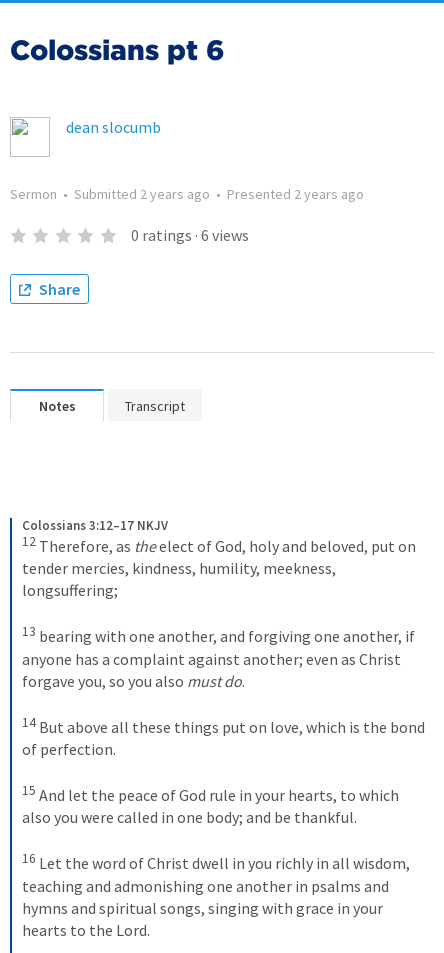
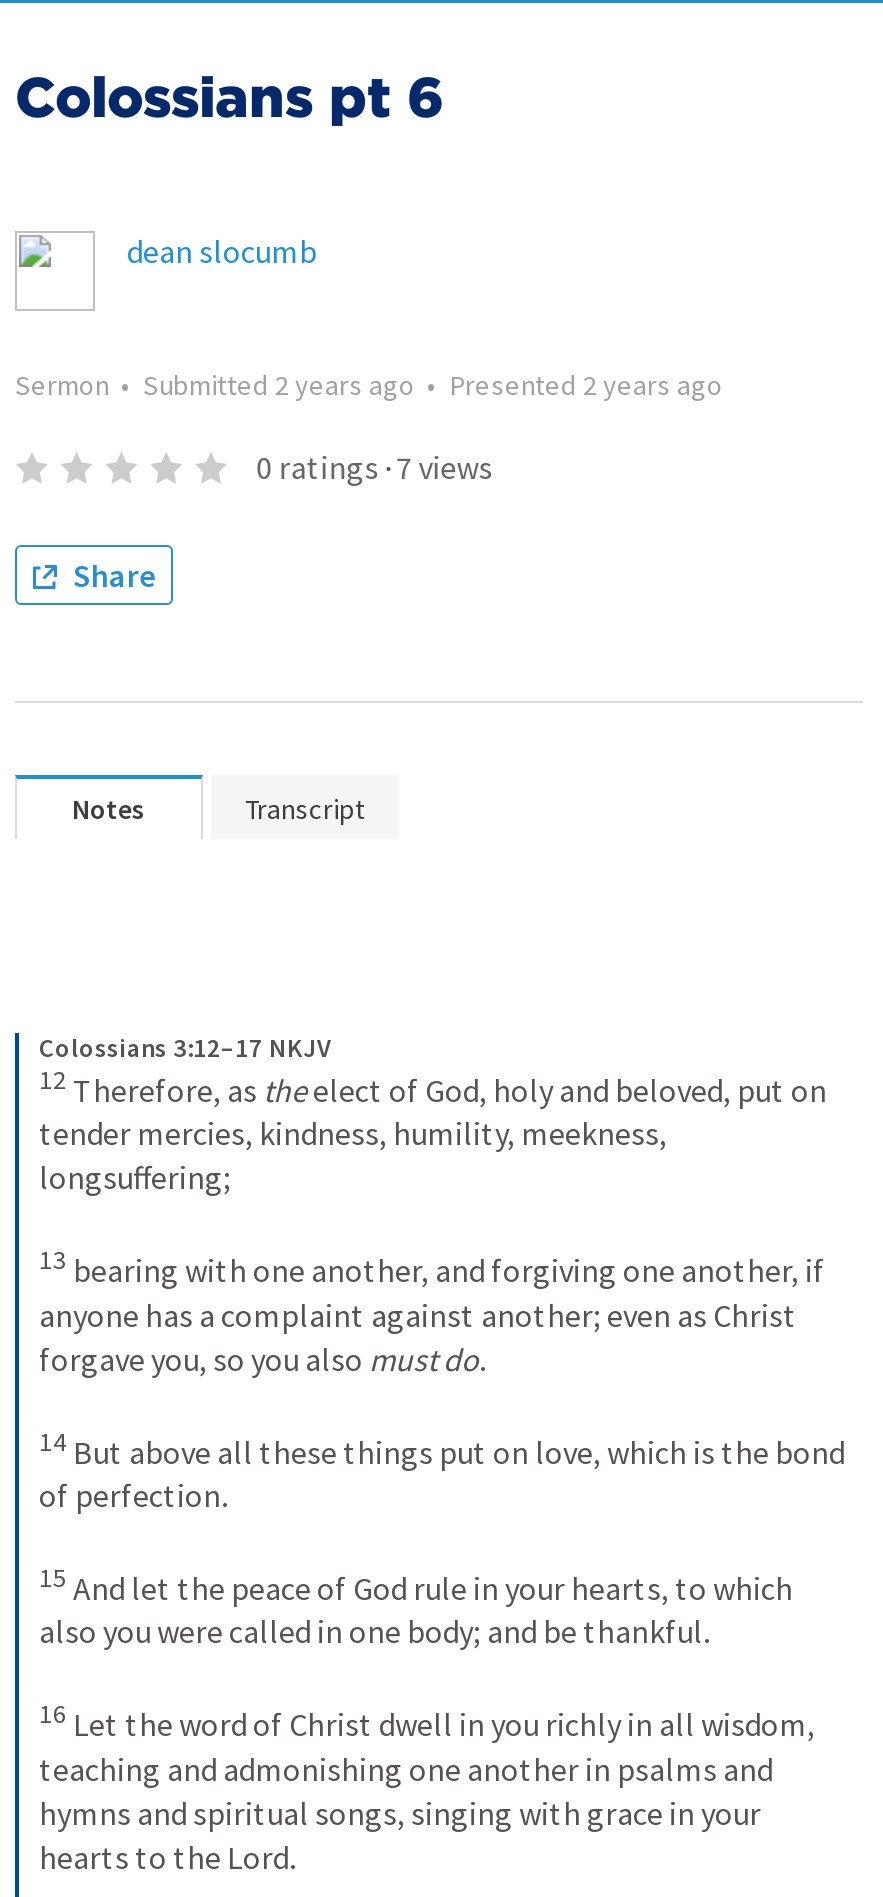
[131,225,249,245] 0 ratings · 6 views -> [256,447,492,487] 0 ratings · 7 views

